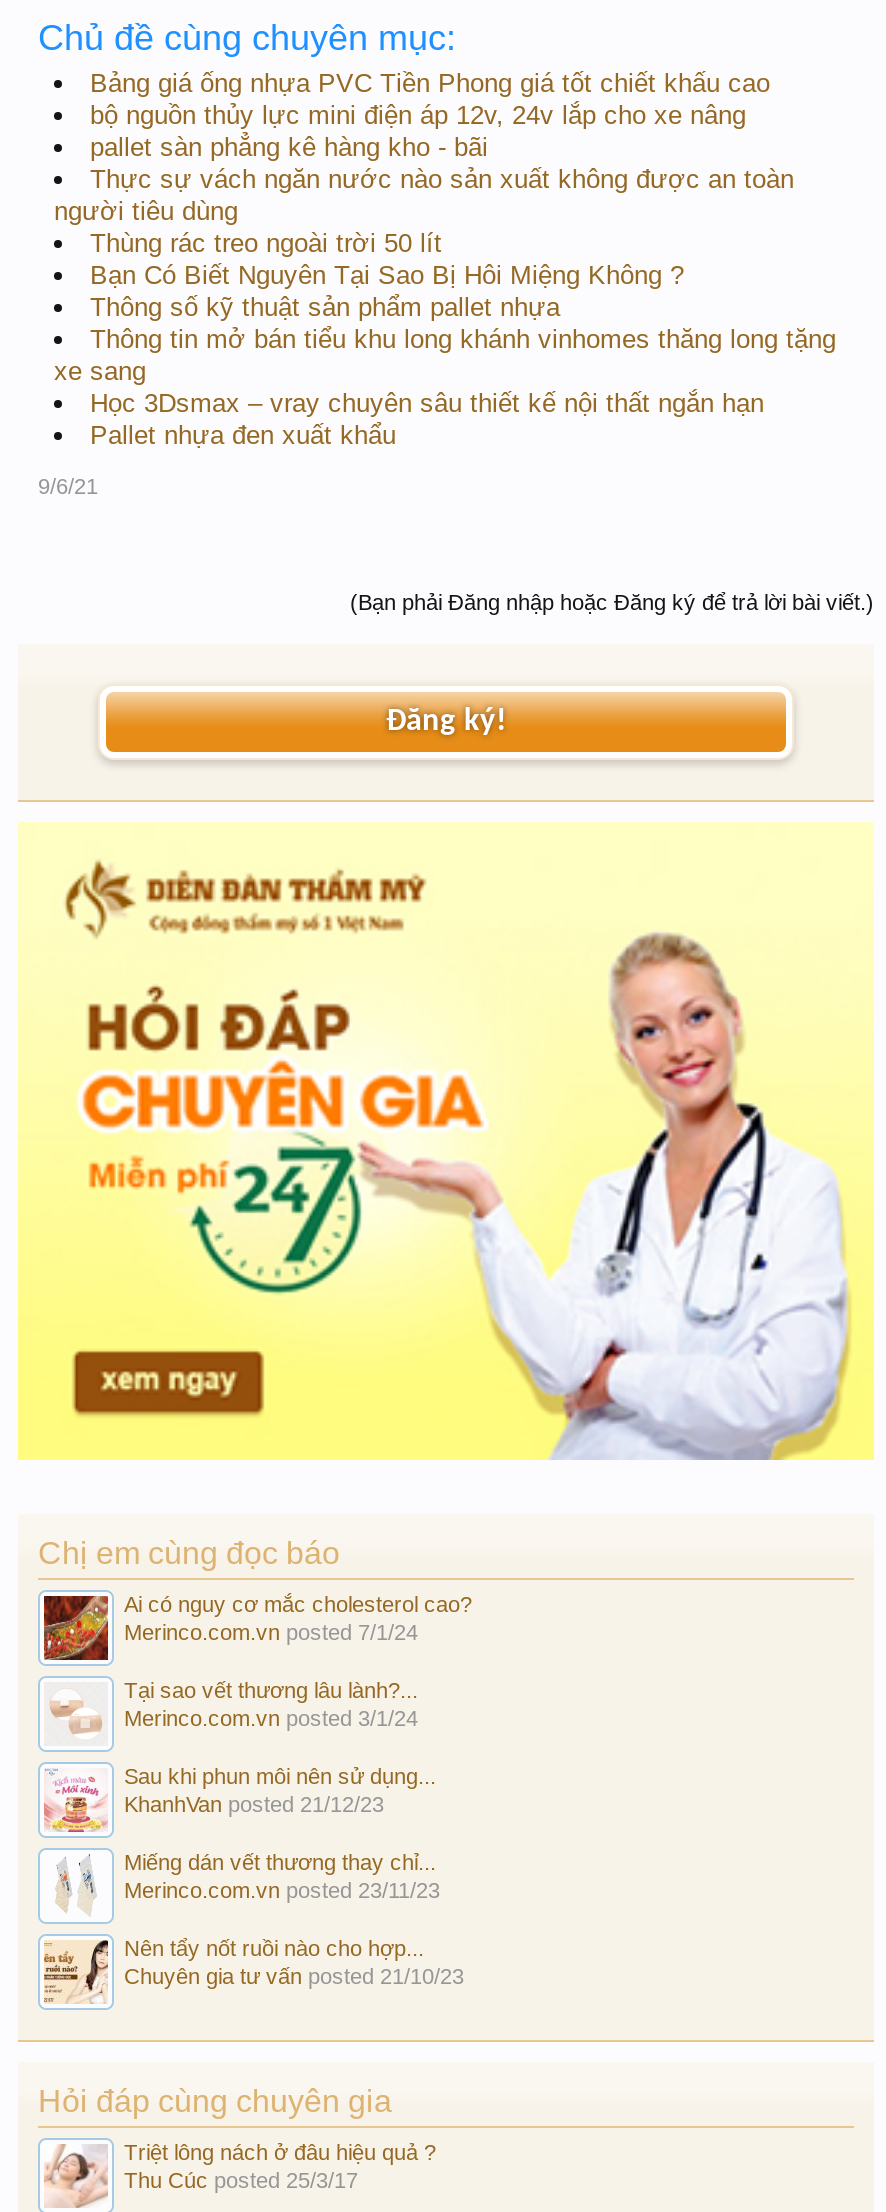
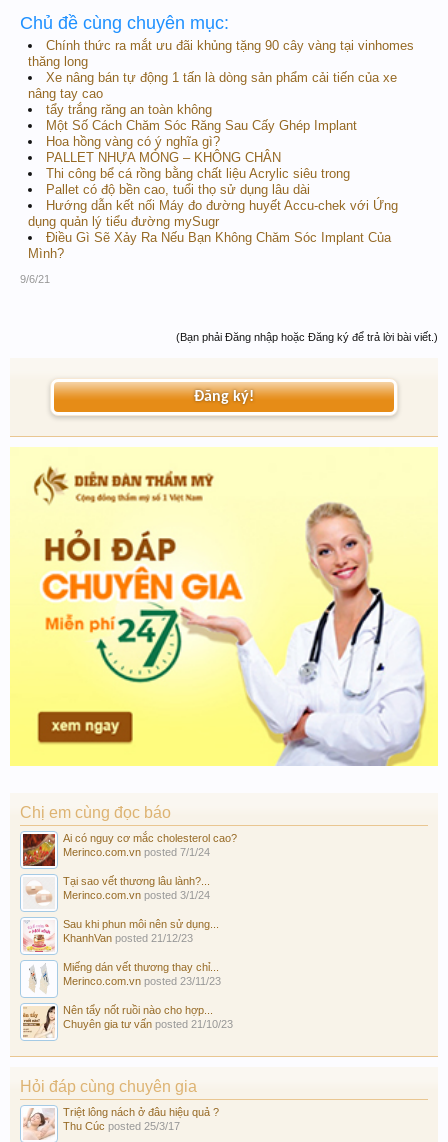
[54,68,836,450] Bảng giá ống nhựa PVC Tiền Phong giá tốt chiết khấu cao | bộ nguồn thủy lực mini điện áp 12v, 24v lắp cho xe nâng | pallet sàn phẳng kê hàng kho - bãi | Thực sự vách ngăn nước nào sản xuất không được an toàn | người tiêu dùng | Thùng rác treo ngoài trời 50 lít | Bạn Có Biết Nguyên Tại Sao Bị Hôi Miệng Không ? | Thông số kỹ thuật sản phẩm pallet nhựa | Thông tin mở bán tiểu khu long khánh vinhomes thăng long tặng | xe sang | Học 3Dsmax – vray chuyên sâu thiết kế nội thất ngắn hạn | Pallet nhựa đen xuất khẩu -> [28,38,414,261] Chính thức ra mắt ưu đãi khủng tặng 90 cây vàng tại vinhomes | thăng long | Xe nâng bán tự động 1 tấn là dòng sản phẩm cải tiến của xe | nâng tay cao | tẩy trắng răng an toàn không | Một Số Cách Chăm Sóc Răng Sau Cấy Ghép Implant | Hoa hồng vàng có ý nghĩa gì? | PALLET NHỰA MỎNG – KHÔNG CHÂN | Thi công bể cá rồng bằng chất liệu Acrylic siêu trong | Pallet có độ bền cao, tuổi thọ sử dụng lâu dài | Hướng dẫn kết nối Máy đo đường huyết Accu-chek với Ứng | dụng quản lý tiểu đường mySugr | Điều Gì Sẽ Xảy Ra Nếu Bạn Không Chăm Sóc Implant Của | Mình?

